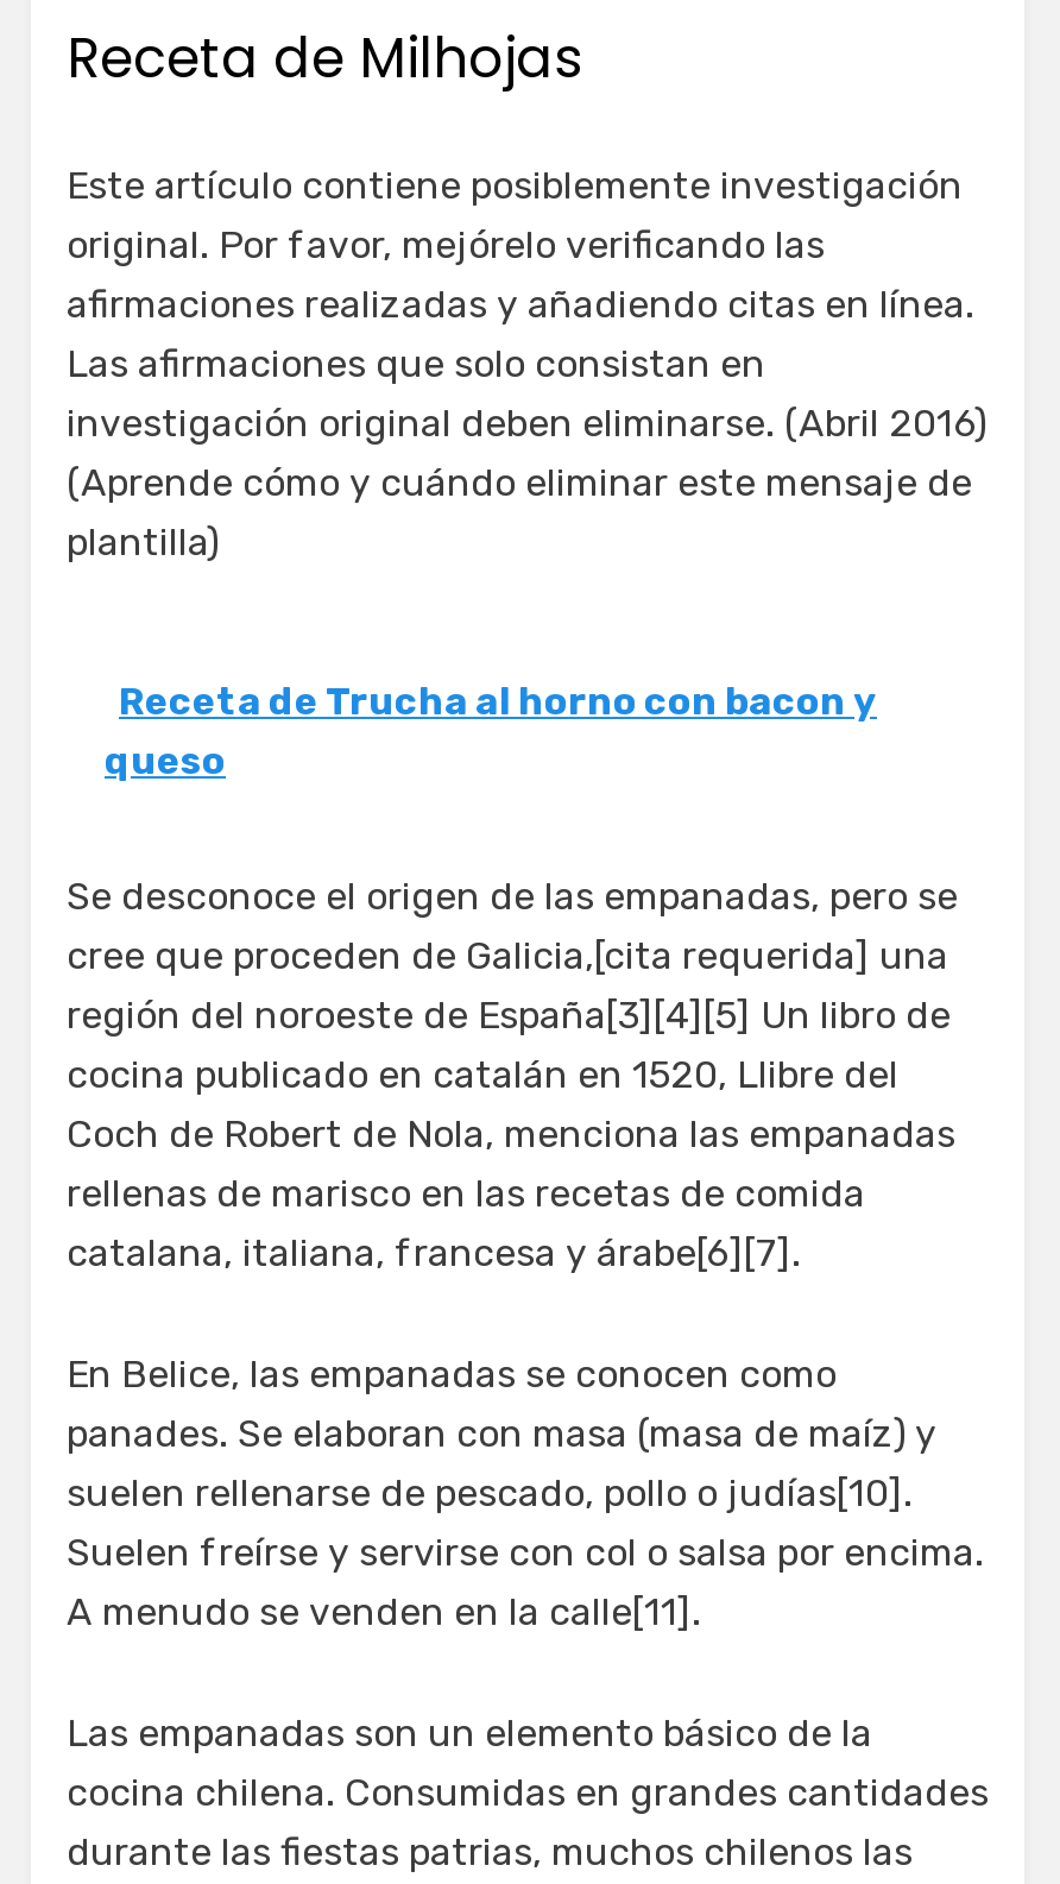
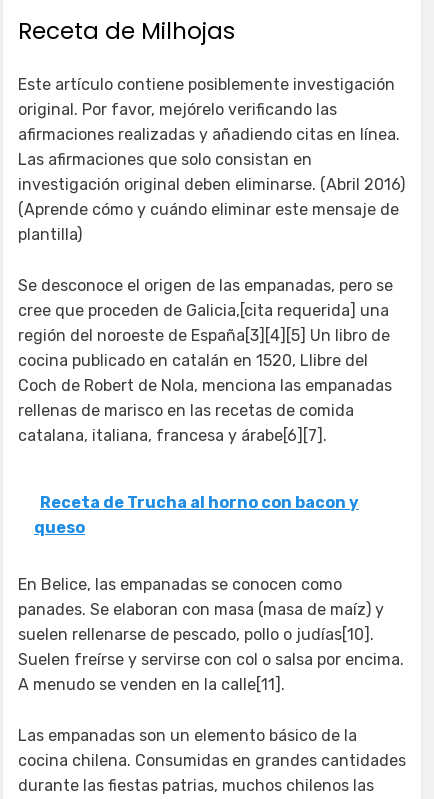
moved [105,679,877,783] -> [34,493,359,537]: Receta de Trucha al horno con bacon y | queso
moved [67,874,958,1275] -> [18,276,393,445]: Se desconoce el origen de las empanadas, pero se | cree que proceden de Galicia,[cita requerida] una | región del noroeste de España[3][4][5] Un libro de | cocina publicado en catalán en 1520, Llibre del | Coch de Robert de Nola, menciona las empanadas | rellenas de marisco en las recetas de comida | catalana, italiana, francesa y árabe[6][7].

